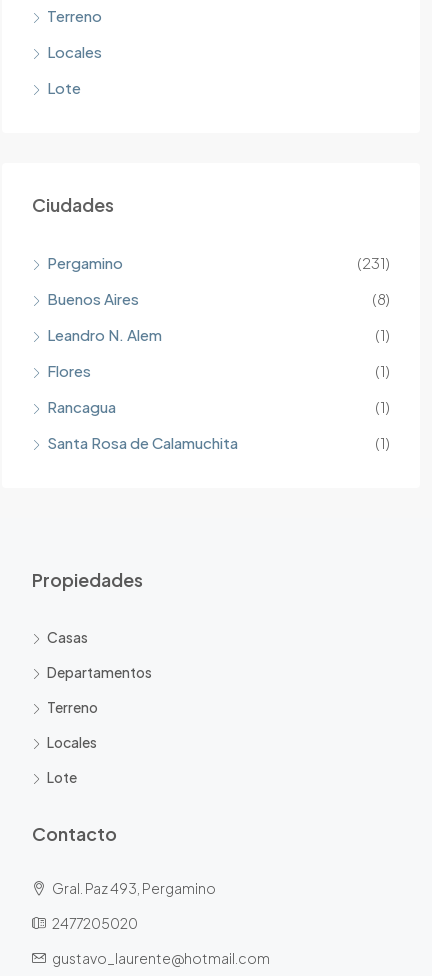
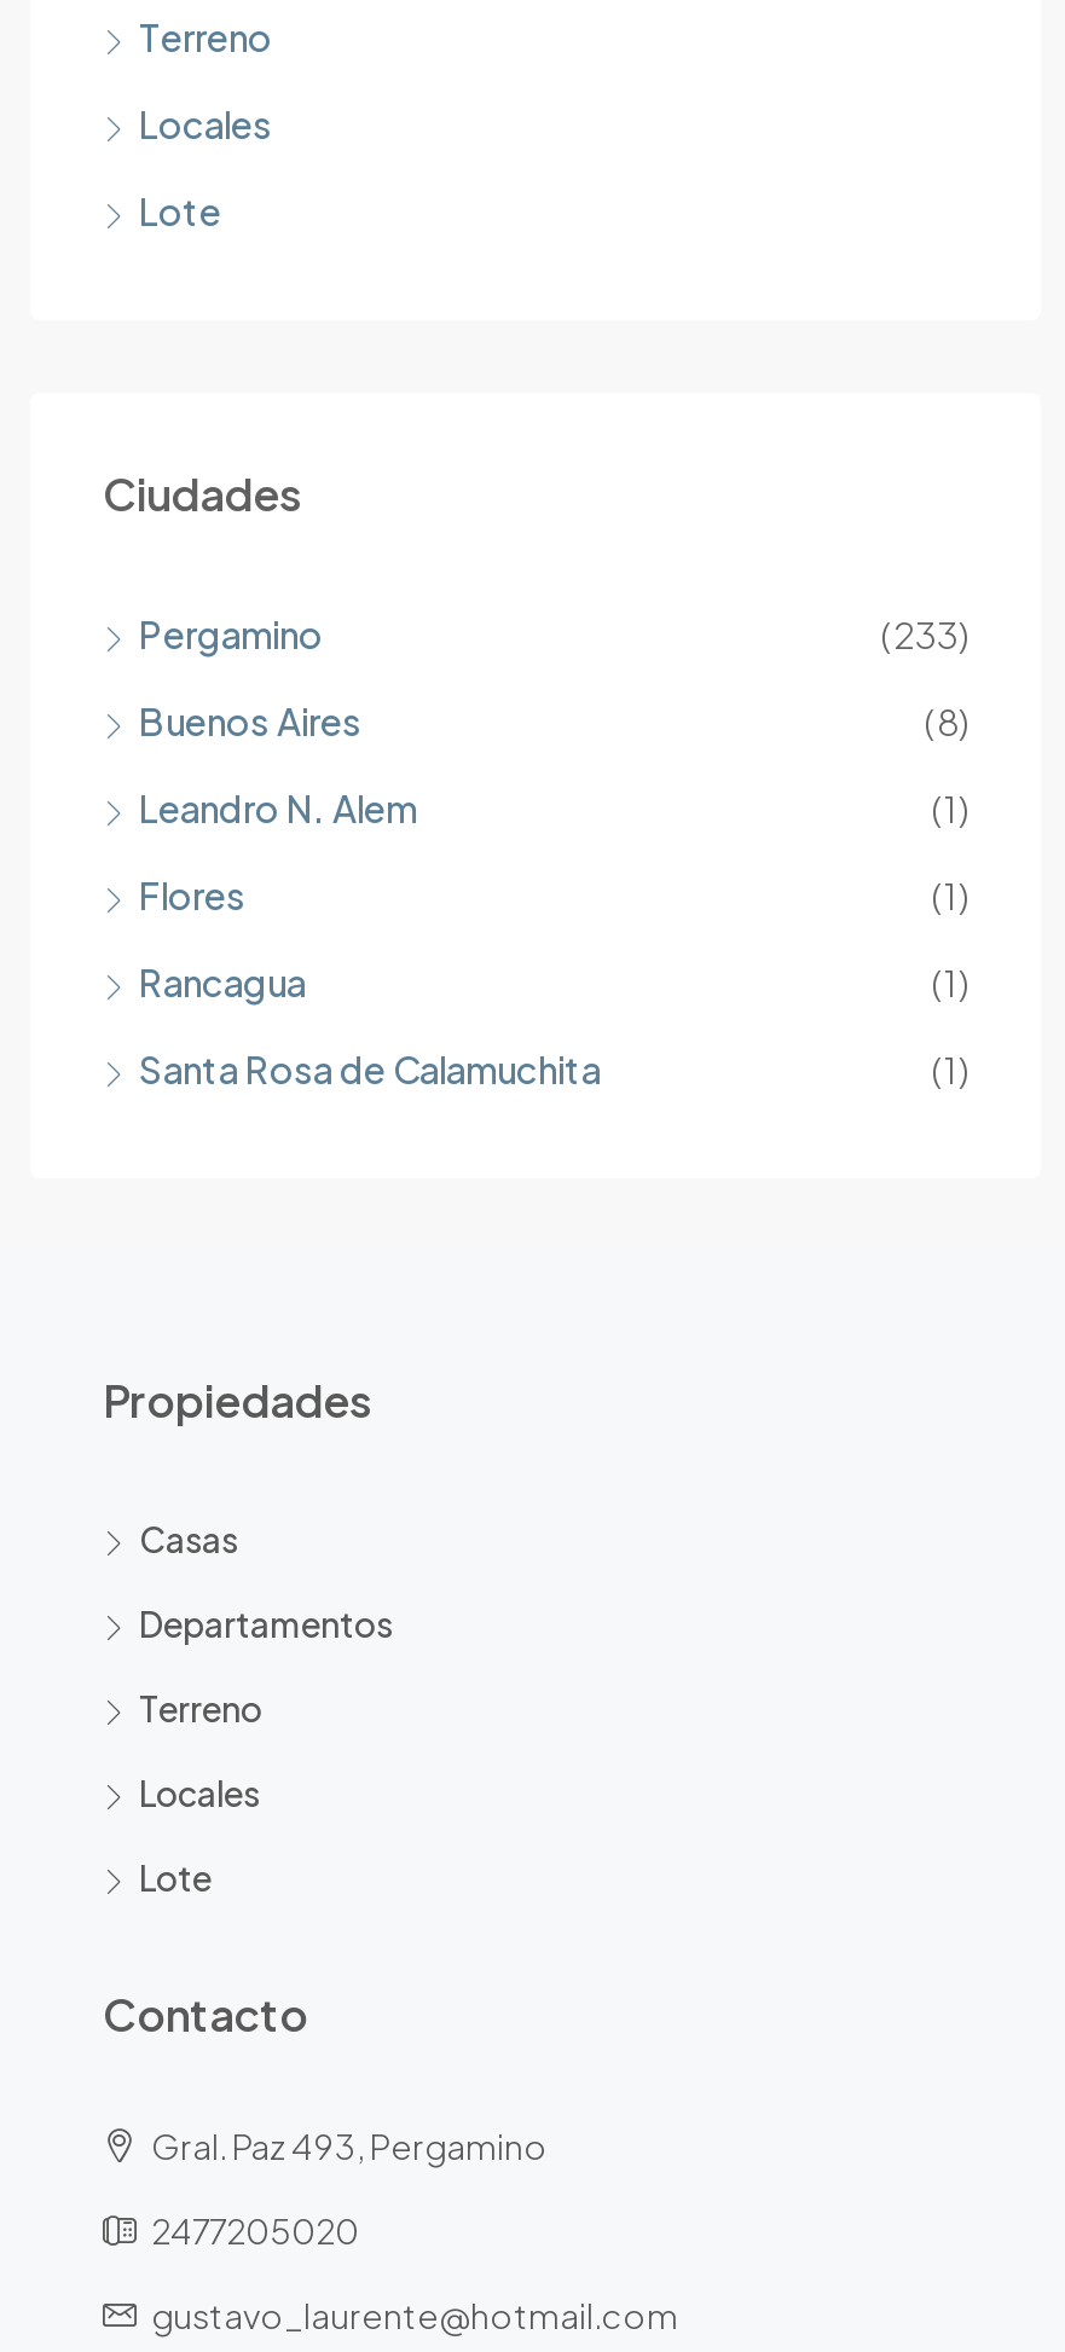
[357,252,390,271] (231) -> [881,610,968,656] (233)

